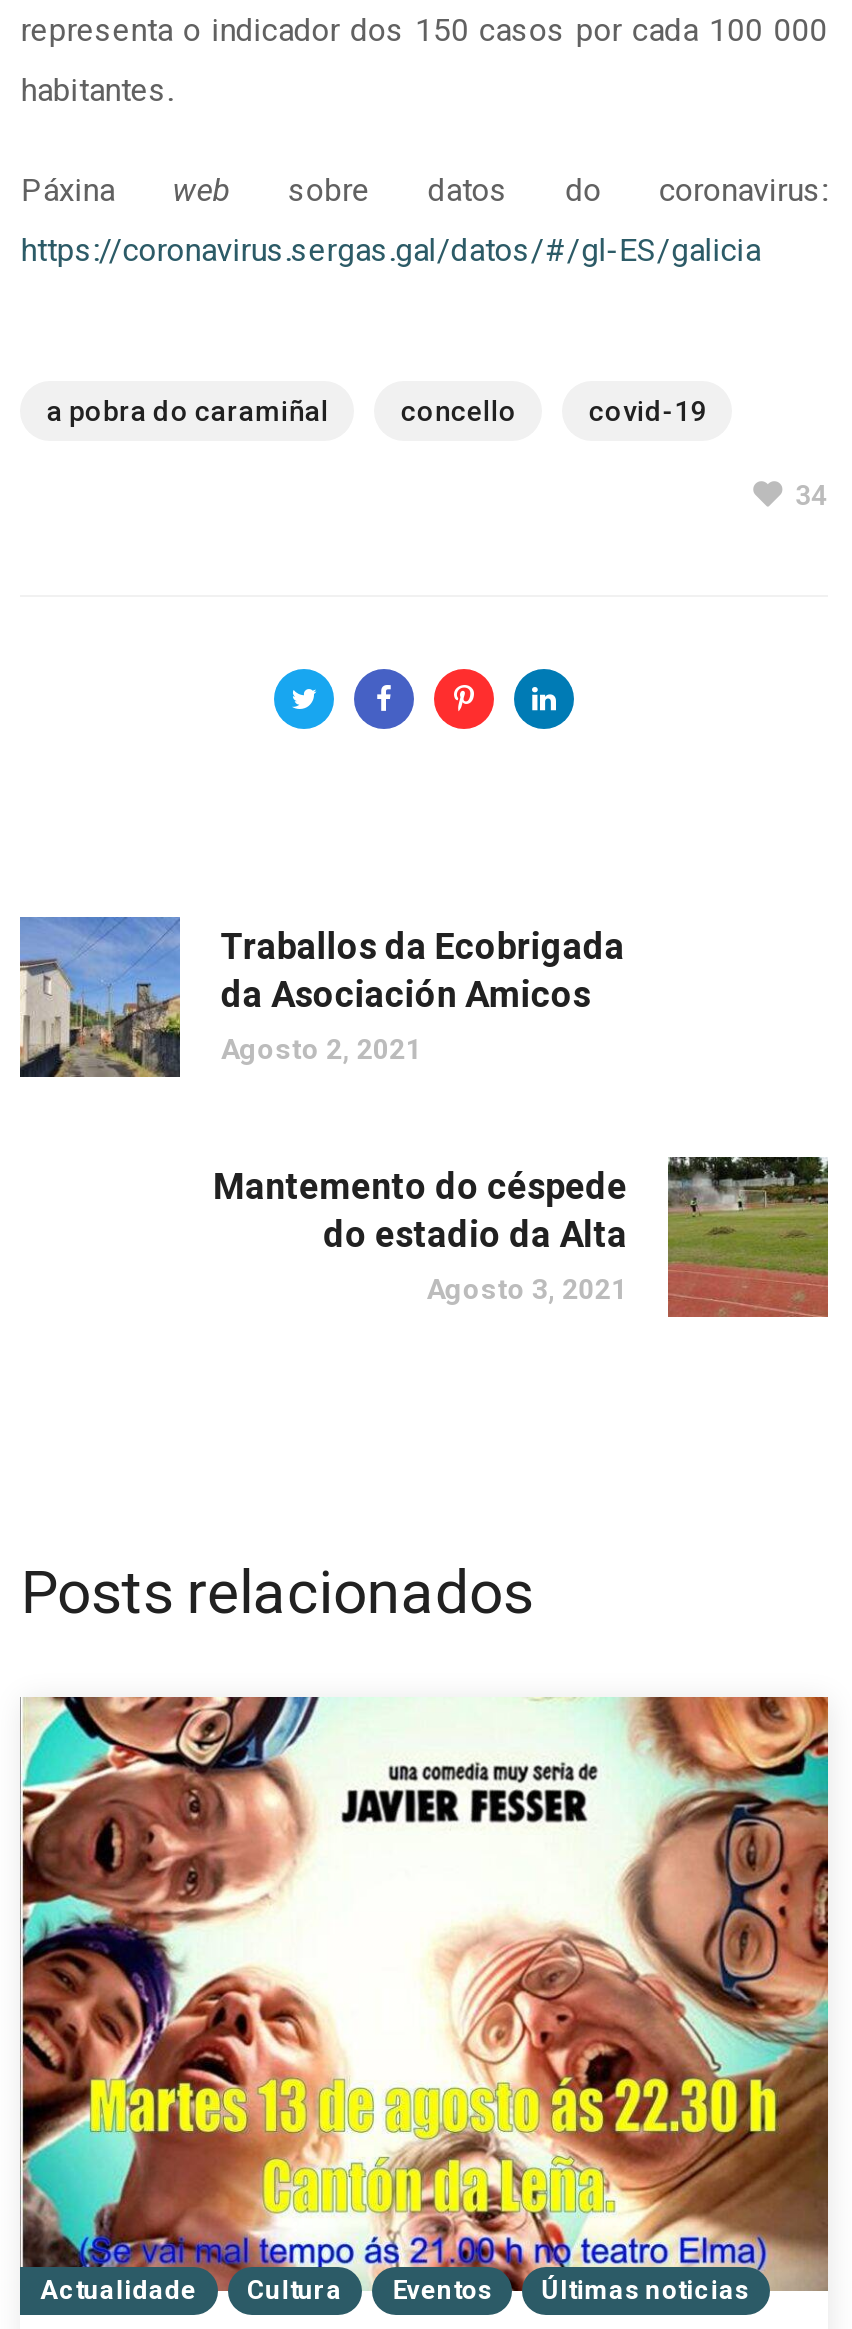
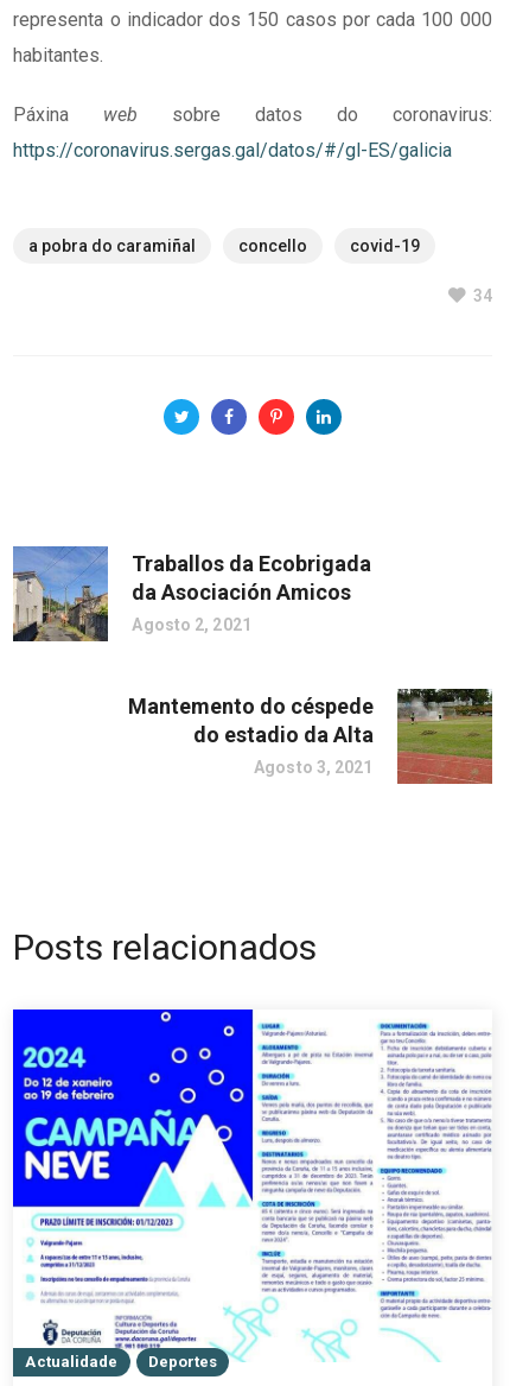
[20,1695,830,2305] [image] | Cultura | Eventos | Últimas noticias -> [12,1008,492,1371] [image] | Deportes

